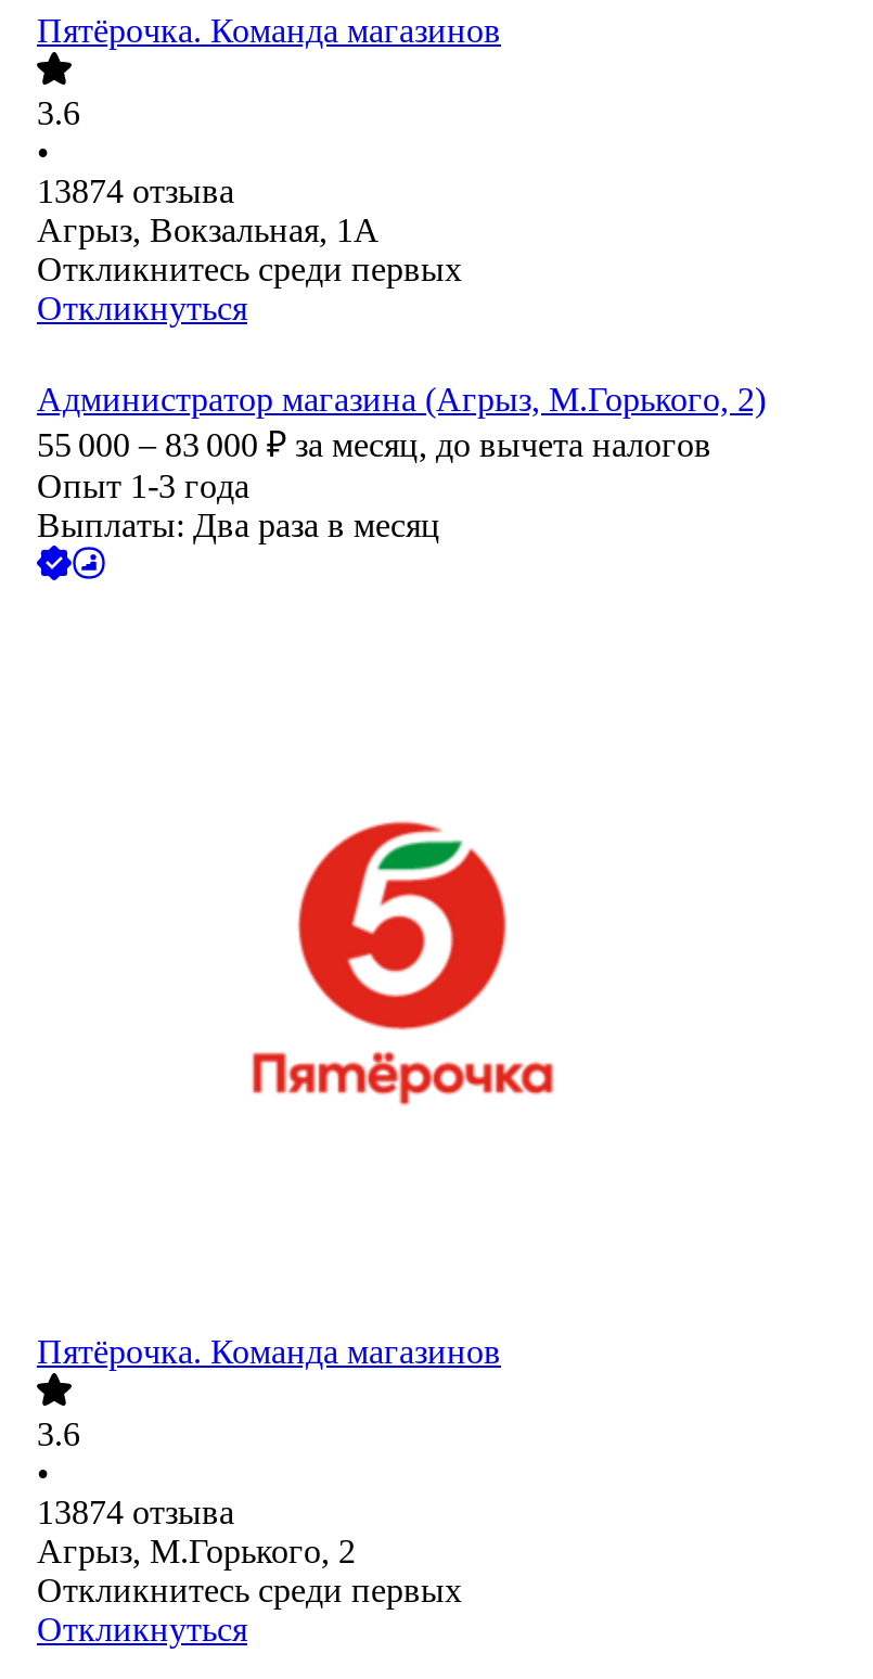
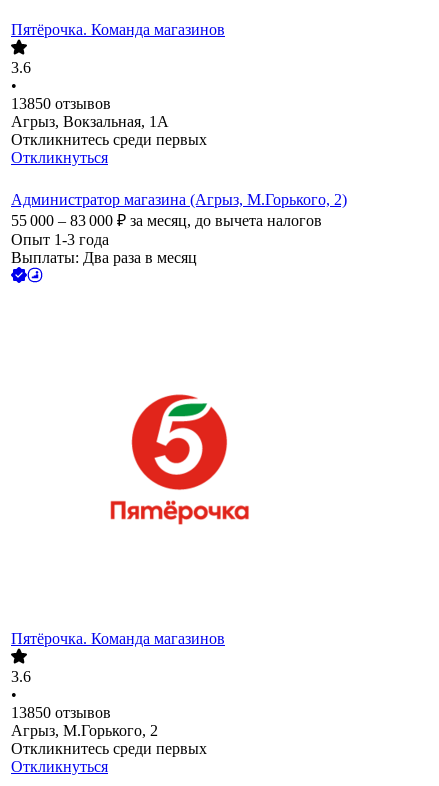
[37,173,234,210] 13874 отзыва -> [11,95,111,112] 13850 отзывов
[37,1494,234,1531] 13874 отзыва -> [11,704,111,721] 13850 отзывов

